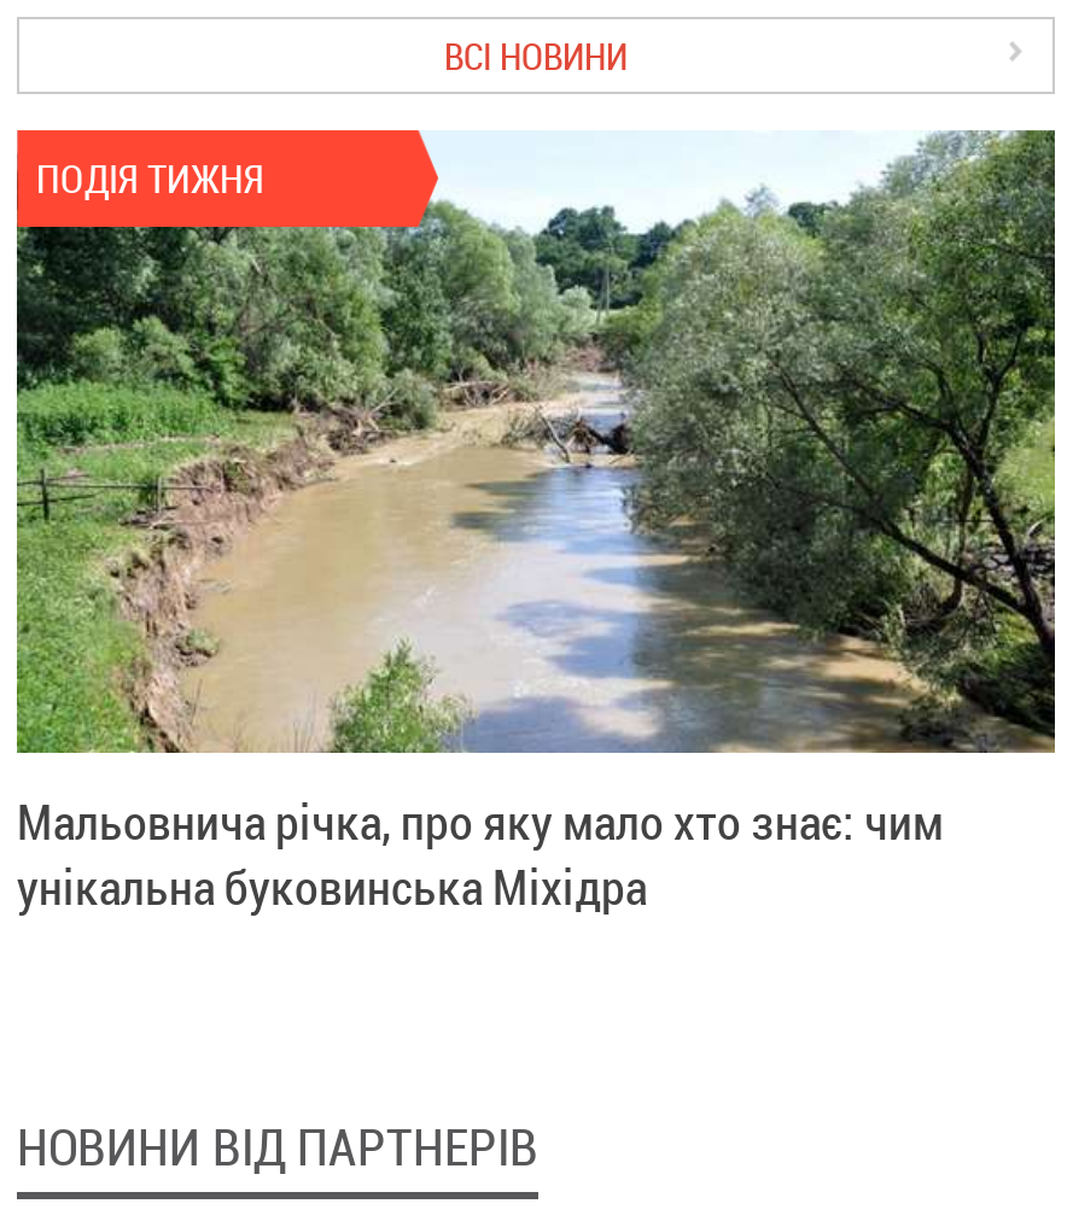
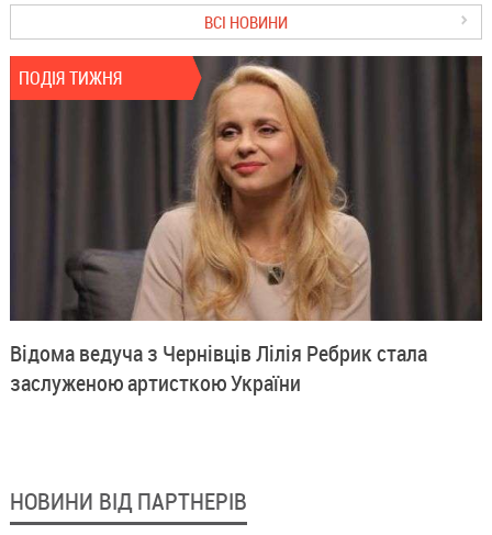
[14,130,1057,919] [image] | Мальовнича річка, про яку мало хто знає: чим | унікальна буковинська Міхідра -> [9,55,483,397] [image] | Відома ведуча з Чернівців Лілія Ребрик стала | заслуженою артисткою України

